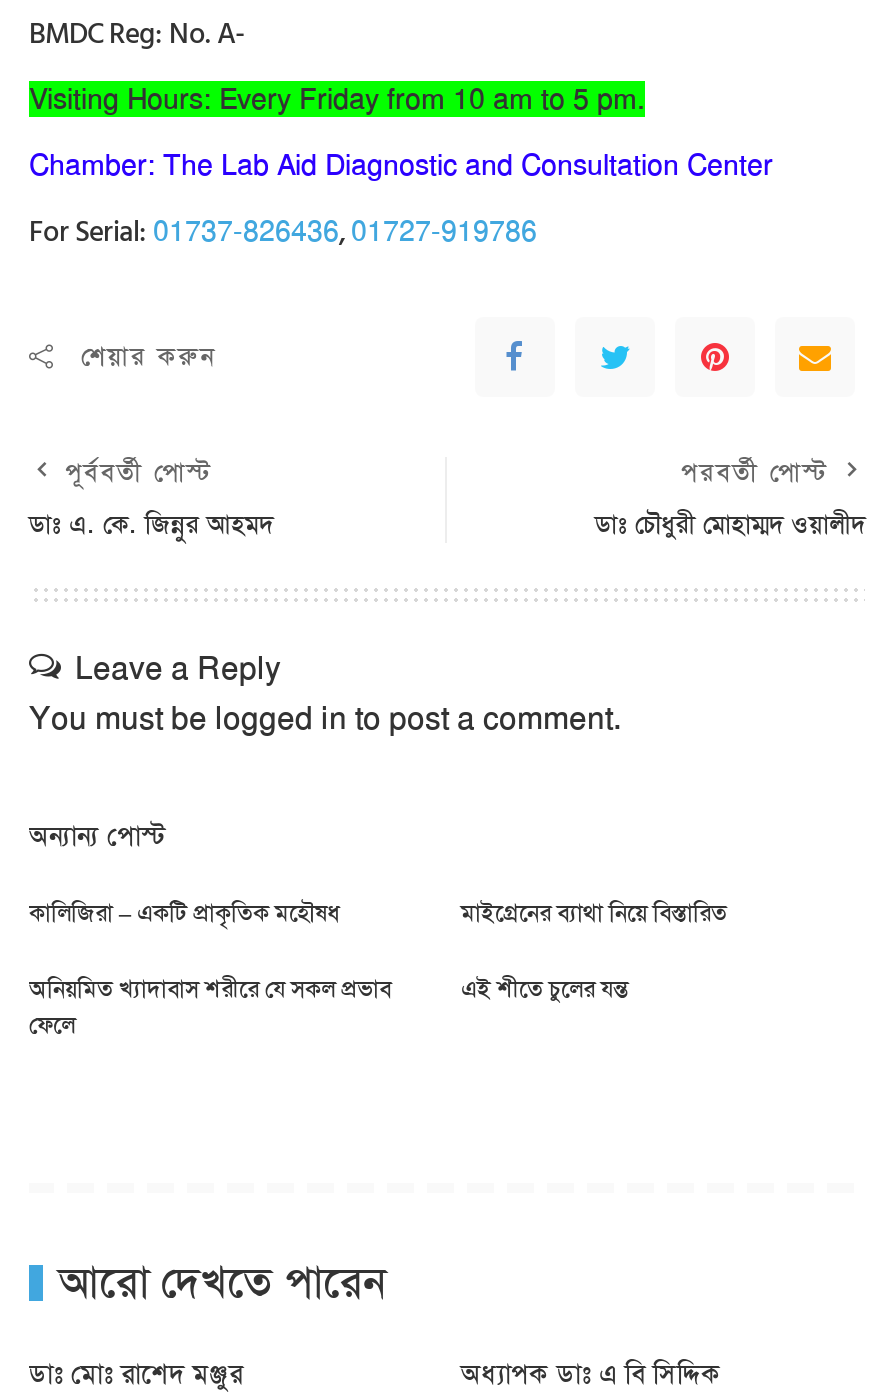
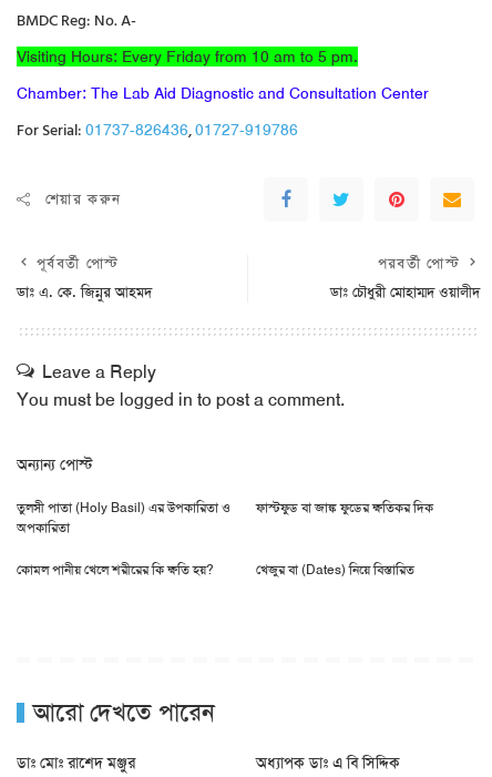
[29,897,727,929] কালিজিরা – একটি প্রাকৃতিক মহৌষধ | মাইগ্রেনের ব্যাথা নিয়ে বিস্তারিত -> [17,499,230,536] তুলসী পাতা (Holy Basil) এর উপকারিতা ও | অপকারিতা
[29,973,391,1041] অনিয়মিত খ্যাদাবাস শরীরে যে সকল প্রভাব | ফেলে -> [256,499,433,517] ফাস্টফুড বা জাঙ্ক ফুডের ক্ষতিকর দিক
[461,973,629,1005] এই শীতে চুলের যন্ত -> [17,561,414,579] কোমল পানীয় খেলে শরীরের কি ক্ষতি হয়? | খেজুর বা (Dates) নিয়ে বিস্তারিত

